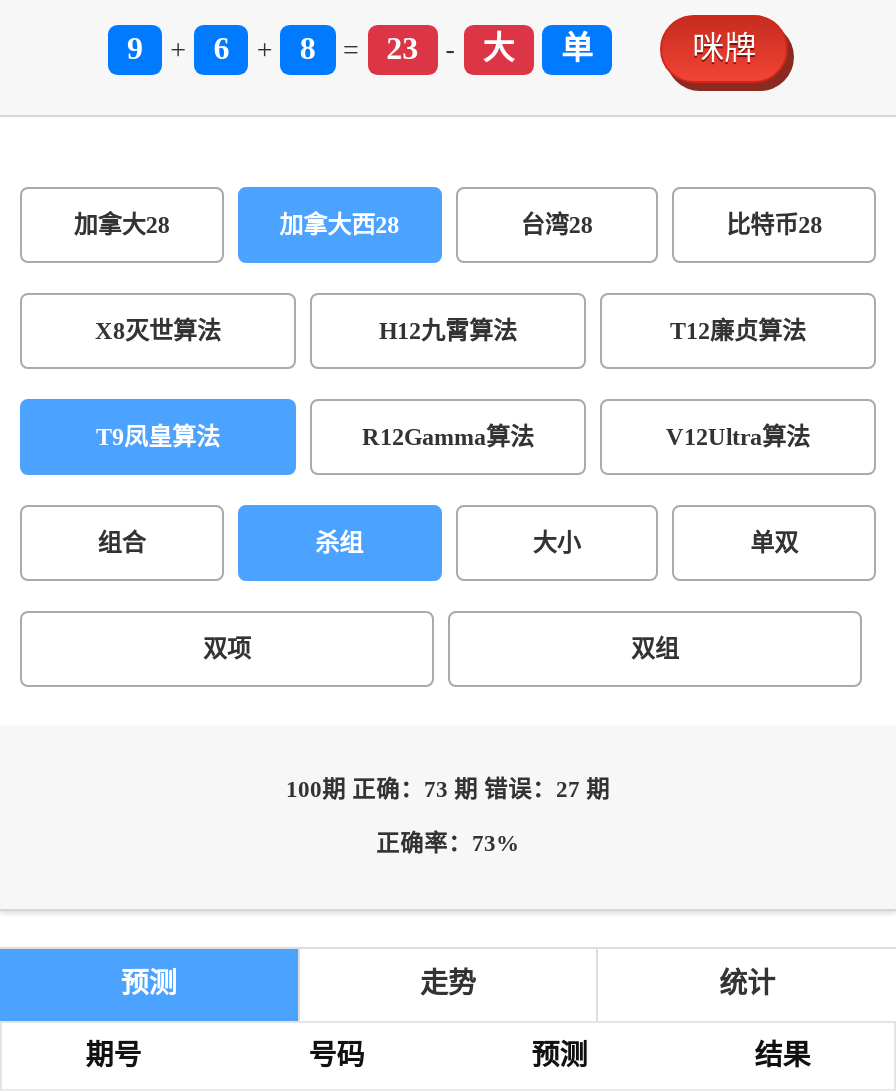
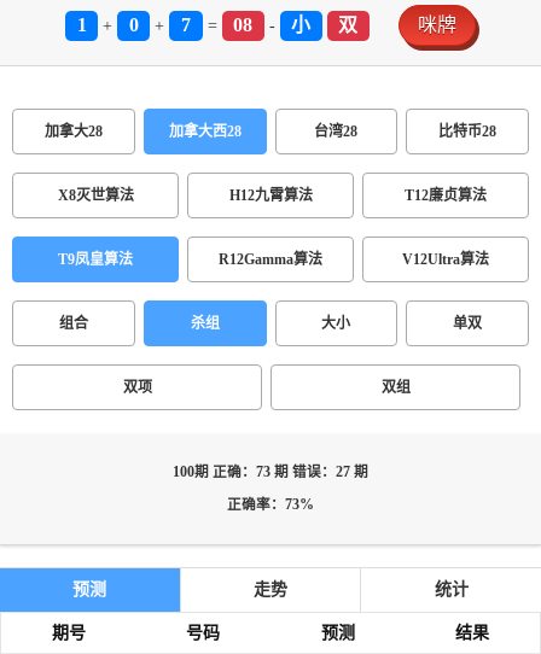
[127,31,143,65] 9 -> [77,14,86,35] 1
[213,31,229,65] 6 -> [129,14,139,35] 0
[300,31,316,65] 8 -> [181,14,191,35] 7
[386,31,418,65] 23 -> [233,14,253,35] 08
[483,31,593,65] 大 | 单 -> [291,14,358,35] 小 | 双

